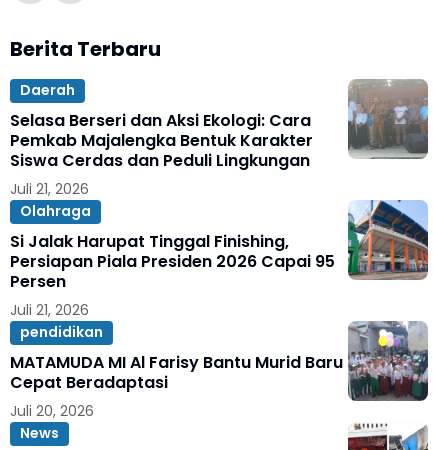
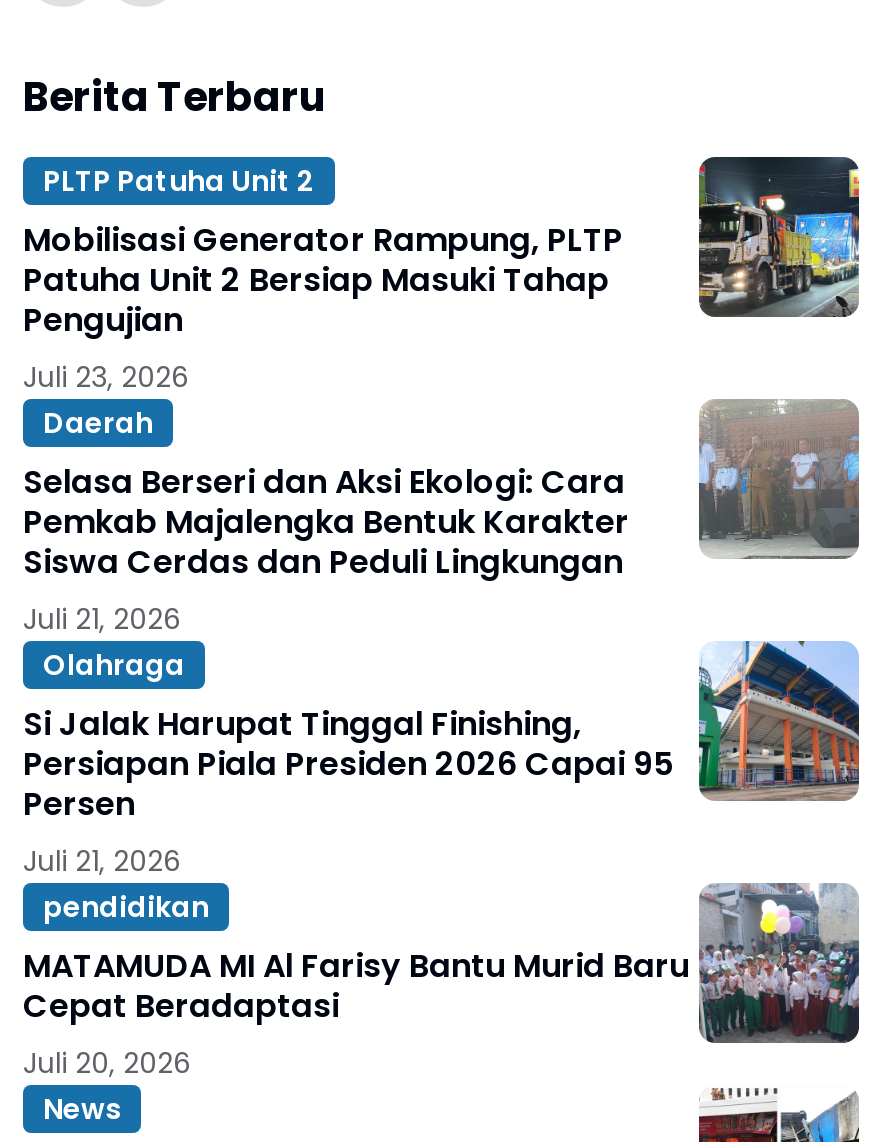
none -> [23,156,861,398] [image] | PLTP Patuha Unit 2 | Mobilisasi Generator Rampung, PLTP | Patuha Unit 2 Bersiap Masuki Tahap | Pengujian | Juli 23, 2026

